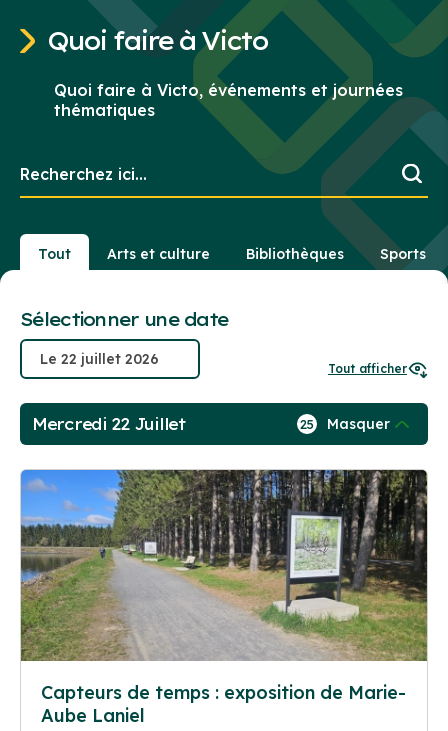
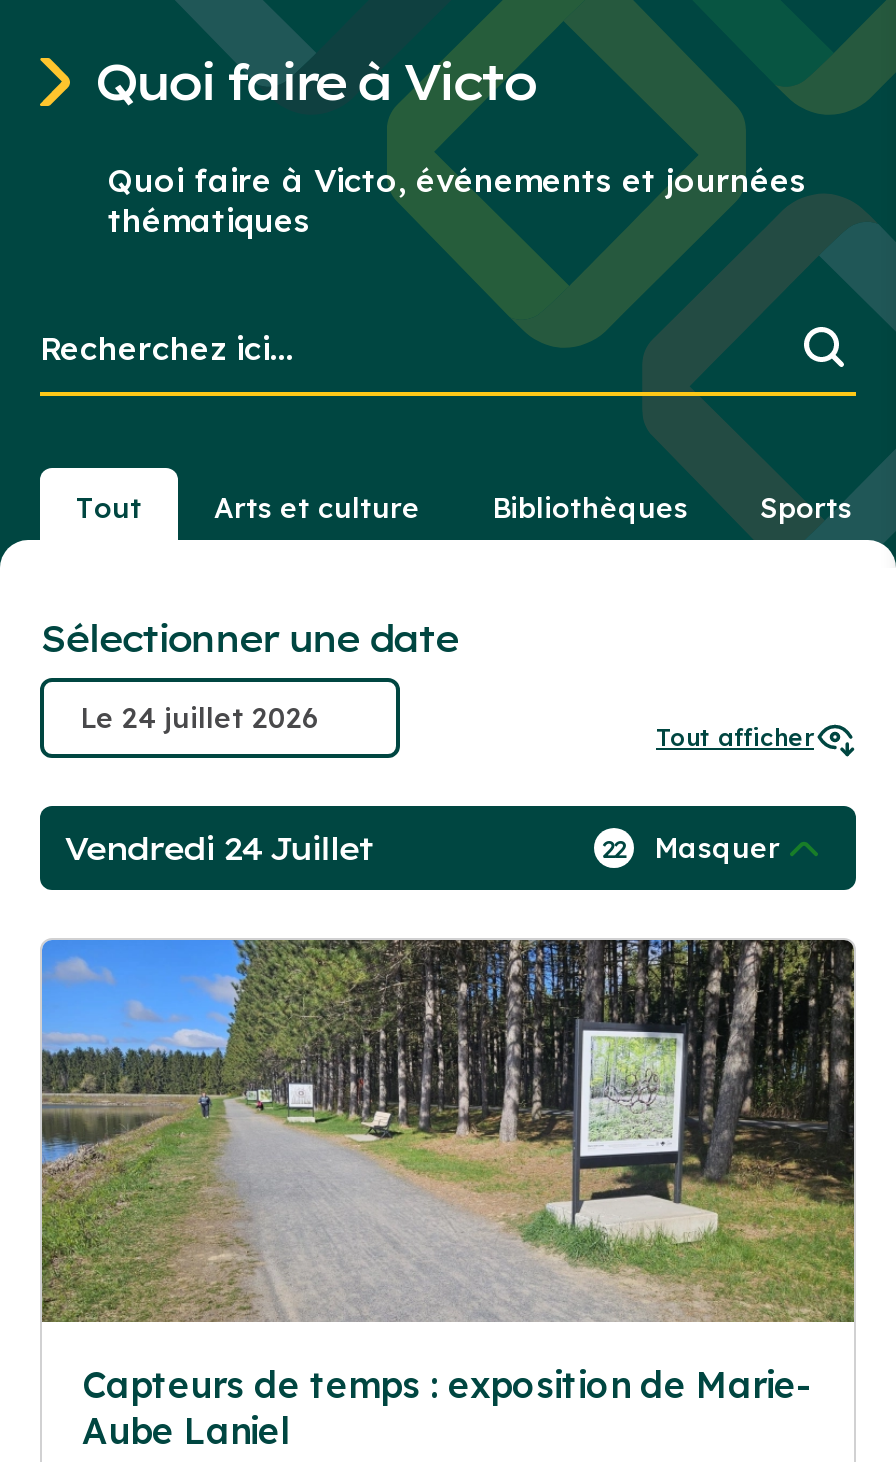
[32,414,186,434] Mercredi 22 Juillet -> [64,828,373,868] Vendredi 24 Juillet
[300,415,390,433] 25 Masquer -> [602,830,780,866] 22 Masquer

